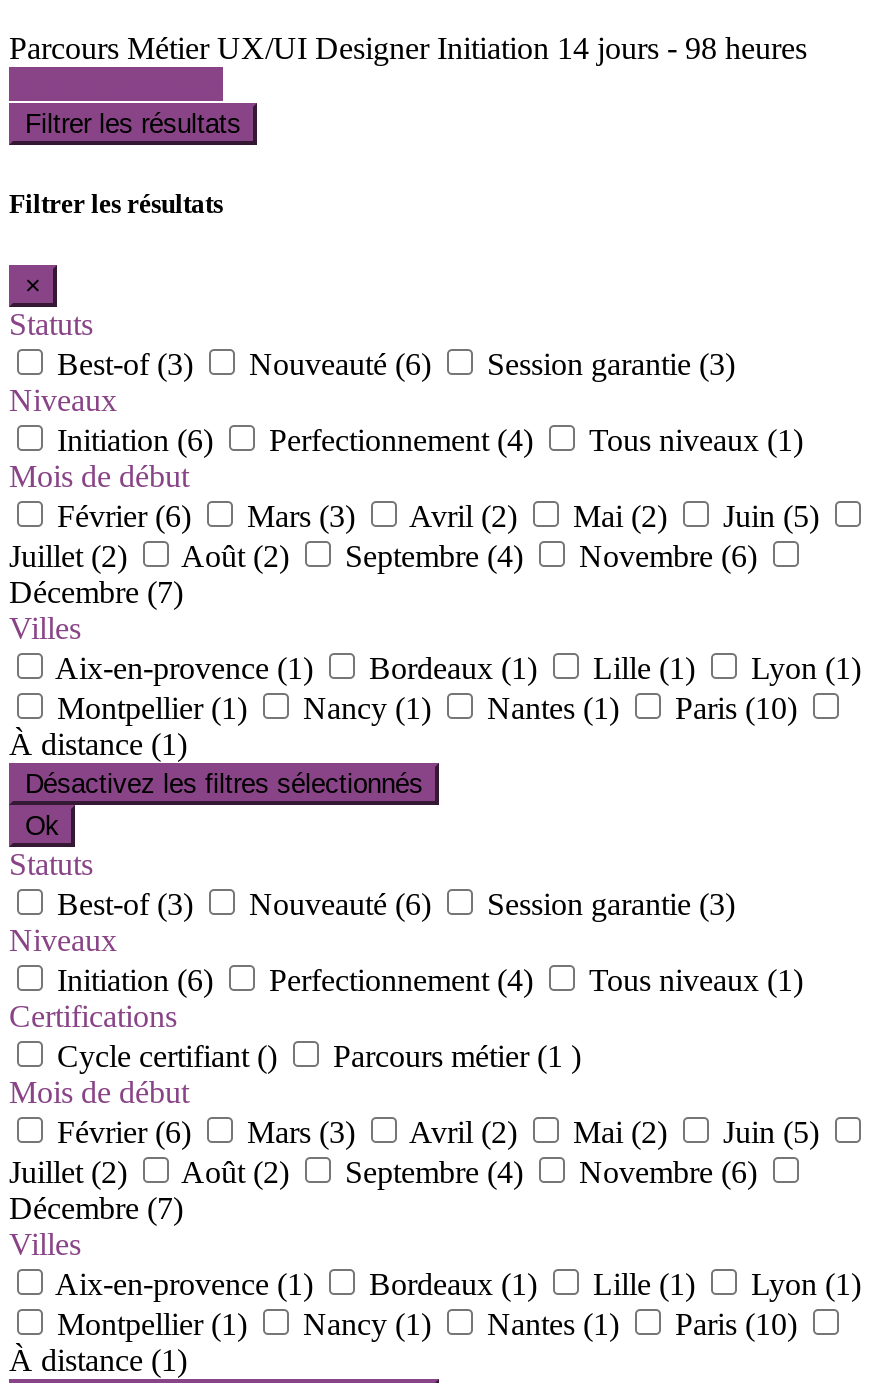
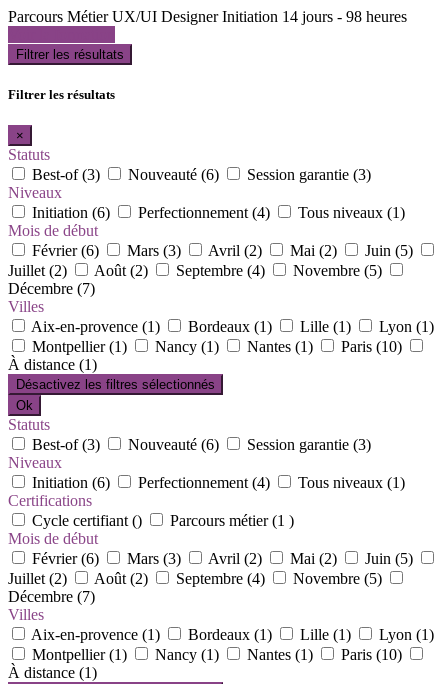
[9,540,765,574] Juillet (2) Août (2) Septembre (4) Novembre (6) -> [8,262,386,279] Juillet (2) Août (2) Septembre (4) Novembre (5)
[9,1156,765,1190] Juillet (2) Août (2) Septembre (4) Novembre (6) -> [8,570,386,587] Juillet (2) Août (2) Septembre (4) Novembre (5)

